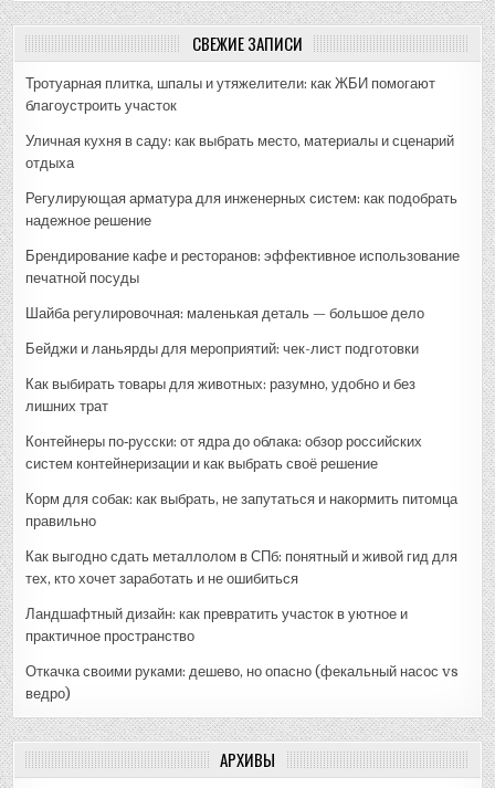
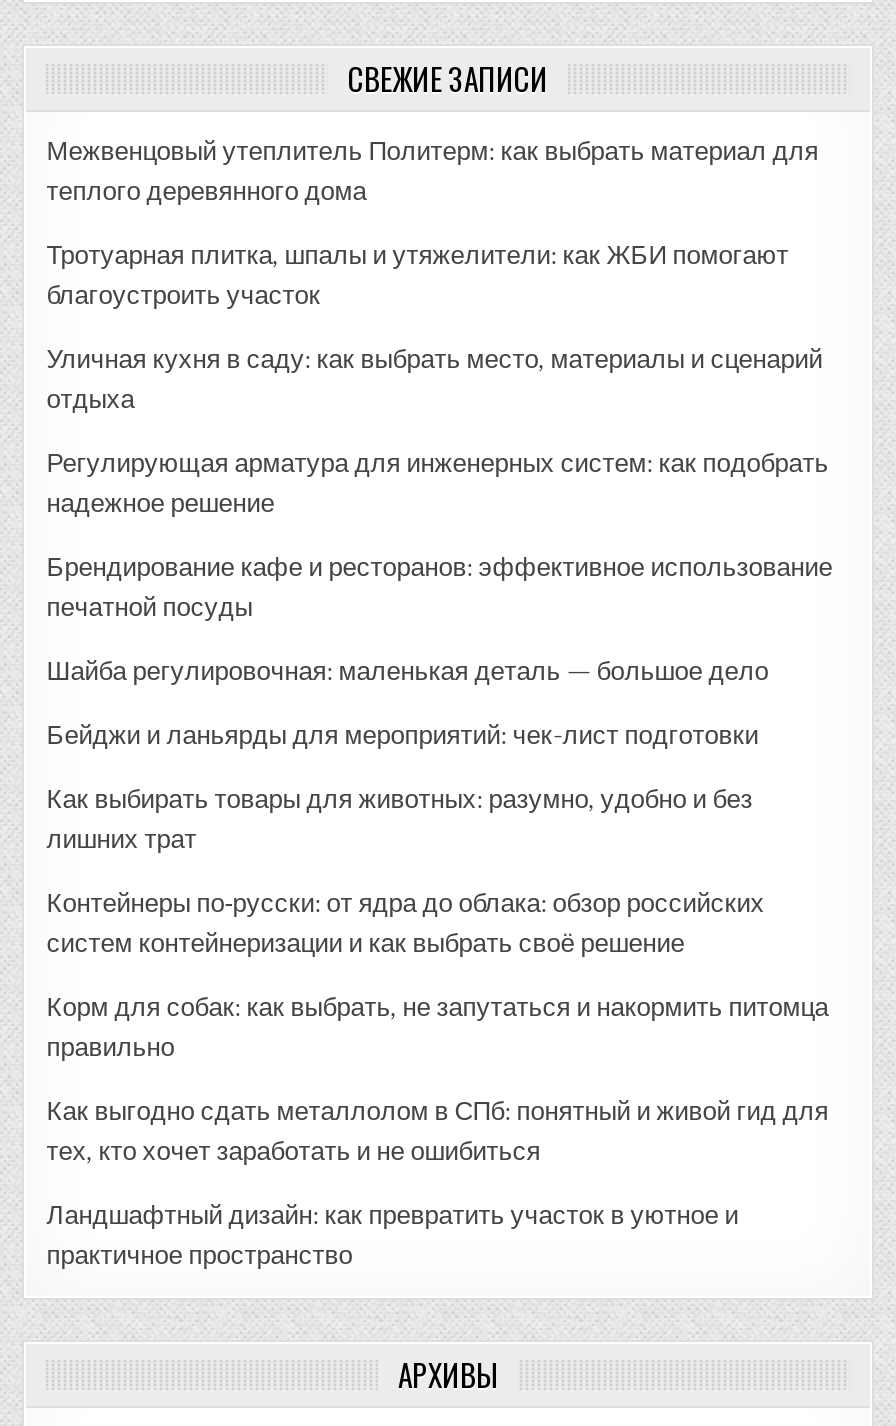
none -> [46,137,818,207] Межвенцовый утеплитель Политерм: как выбрать материал для | теплого деревянного дома
moved [26,76,460,645] -> [46,241,832,1271]: Тротуарная плитка, шпалы и утяжелители: как ЖБИ помогают | благоустроить участок | Уличная кухня в саду: как выбрать место, материалы и сценарий | ... | Ландшафтный дизайн: как превратить участок в уютное и | практичное пространство
[26,664,459,702] Откачка своими руками: дешево, но опасно (фекальный насос vs | ведро) -> none

